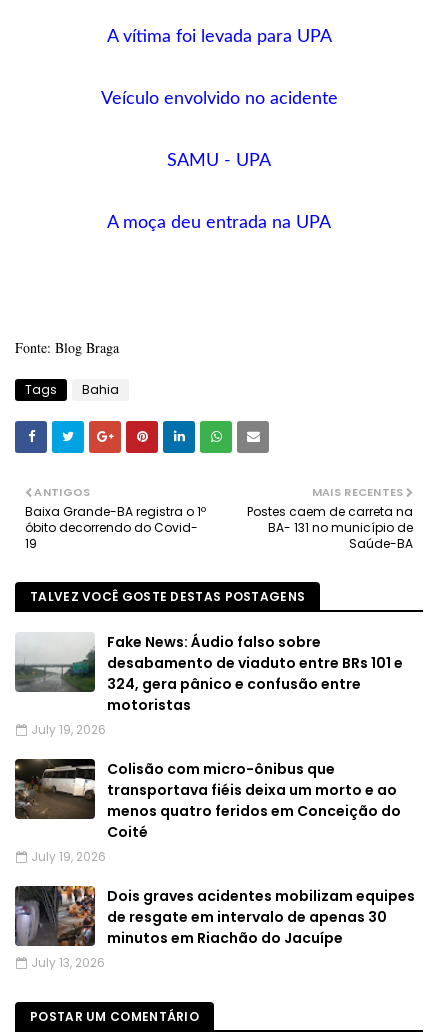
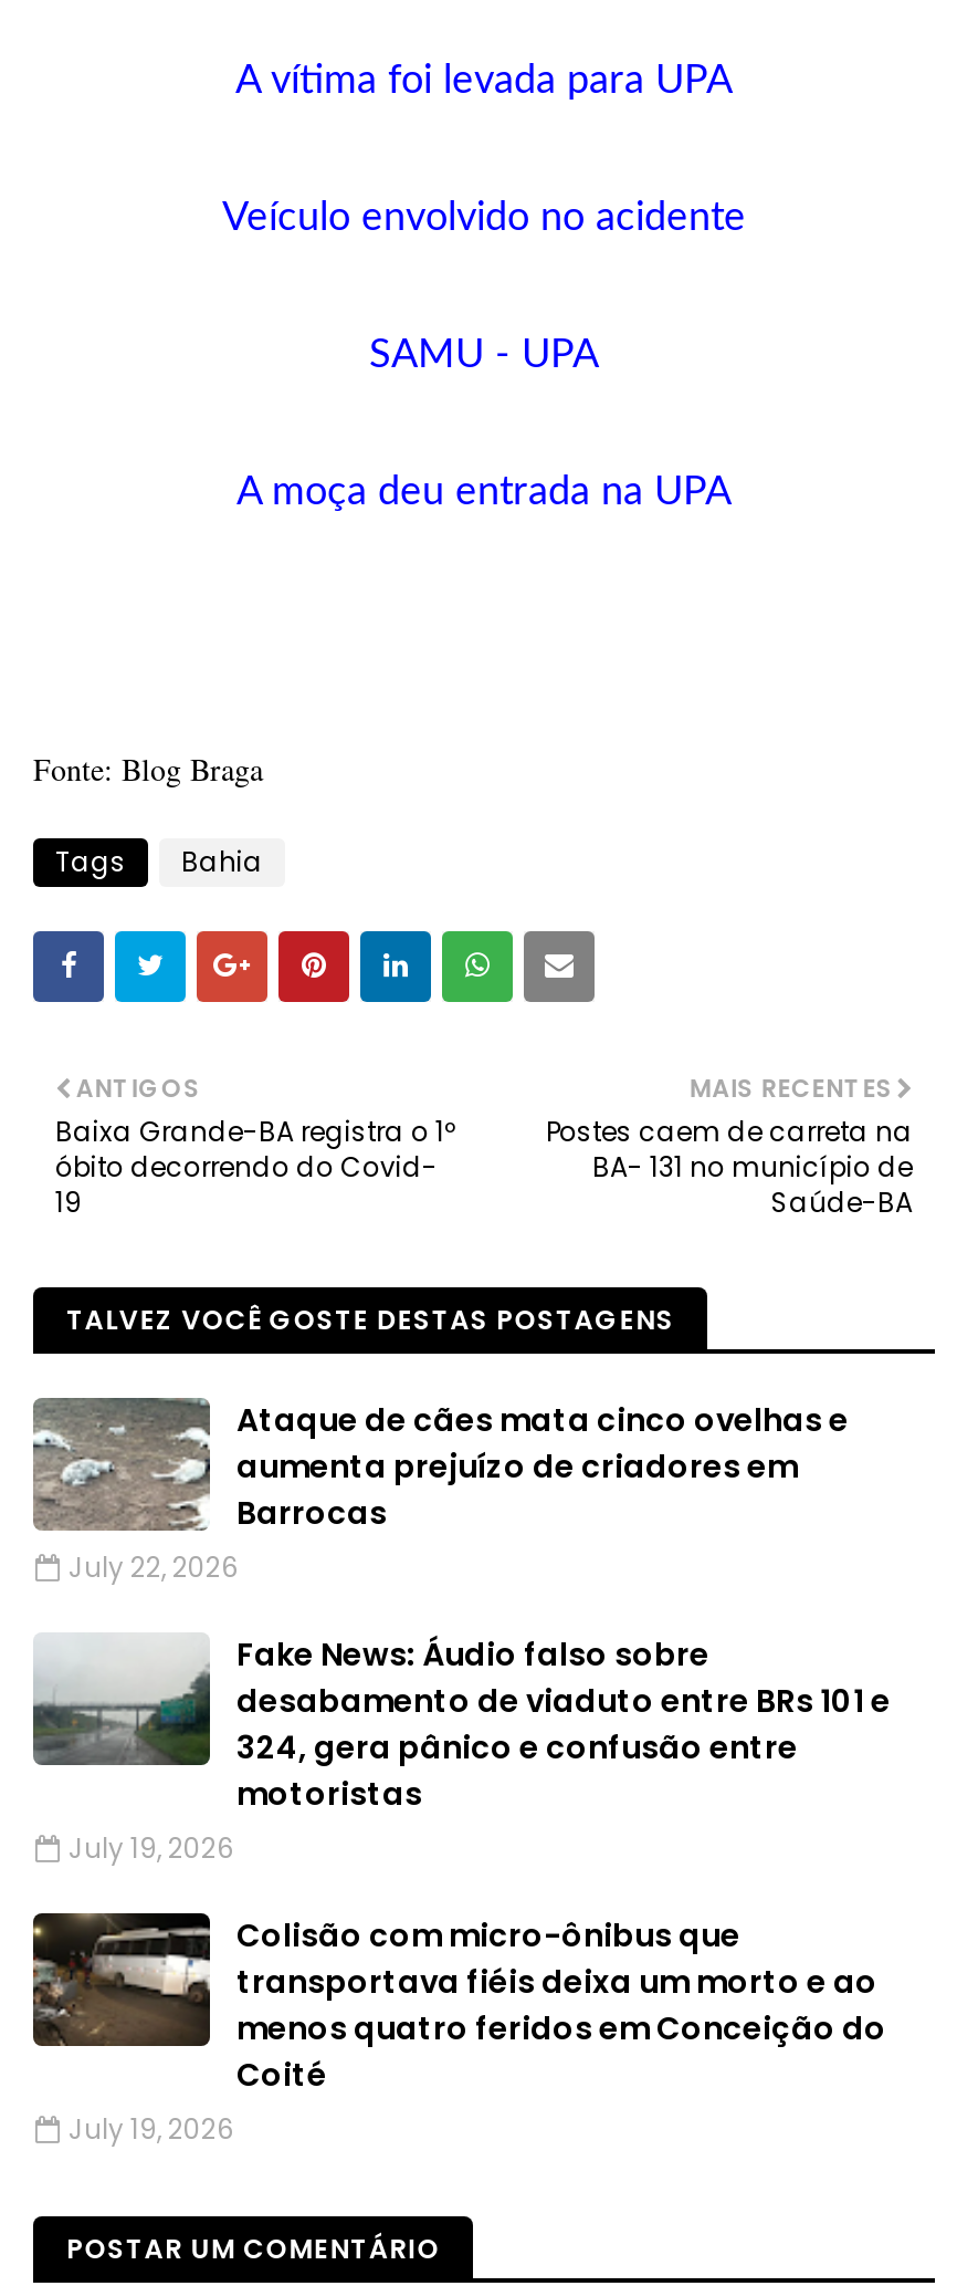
none -> [33,1396,849,1586] [image] | Ataque de cães mata cinco ovelhas e | aumenta prejuízo de criadores em | Barrocas | July 22, 2026
moved [14,632,403,865] -> [31,1632,891,2148]: [image] | Fake News: Áudio falso sobre | desabamento de viaduto entre BRs 101 e | ... | Coité | July 19, 2026
[14,885,415,971] [image] | Dois graves acidentes mobilizam equipes | de resgate em intervalo de apenas 30 | minutos em Riachão do Jacuípe | July 13, 2026 -> none

